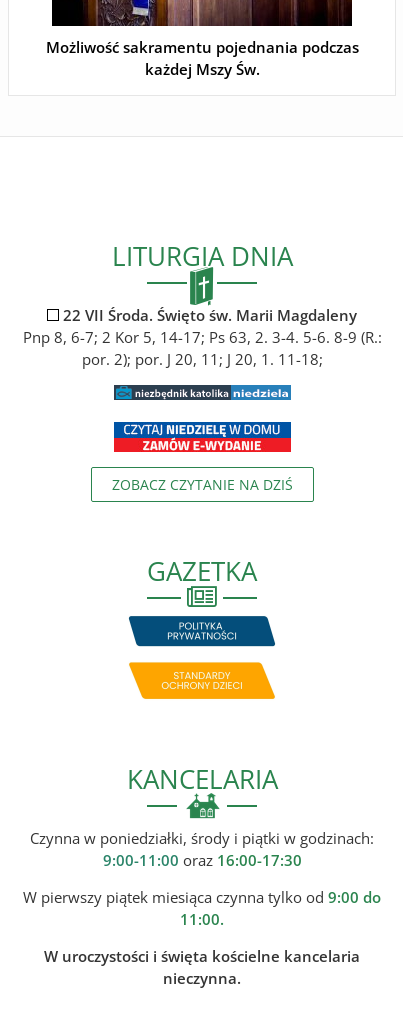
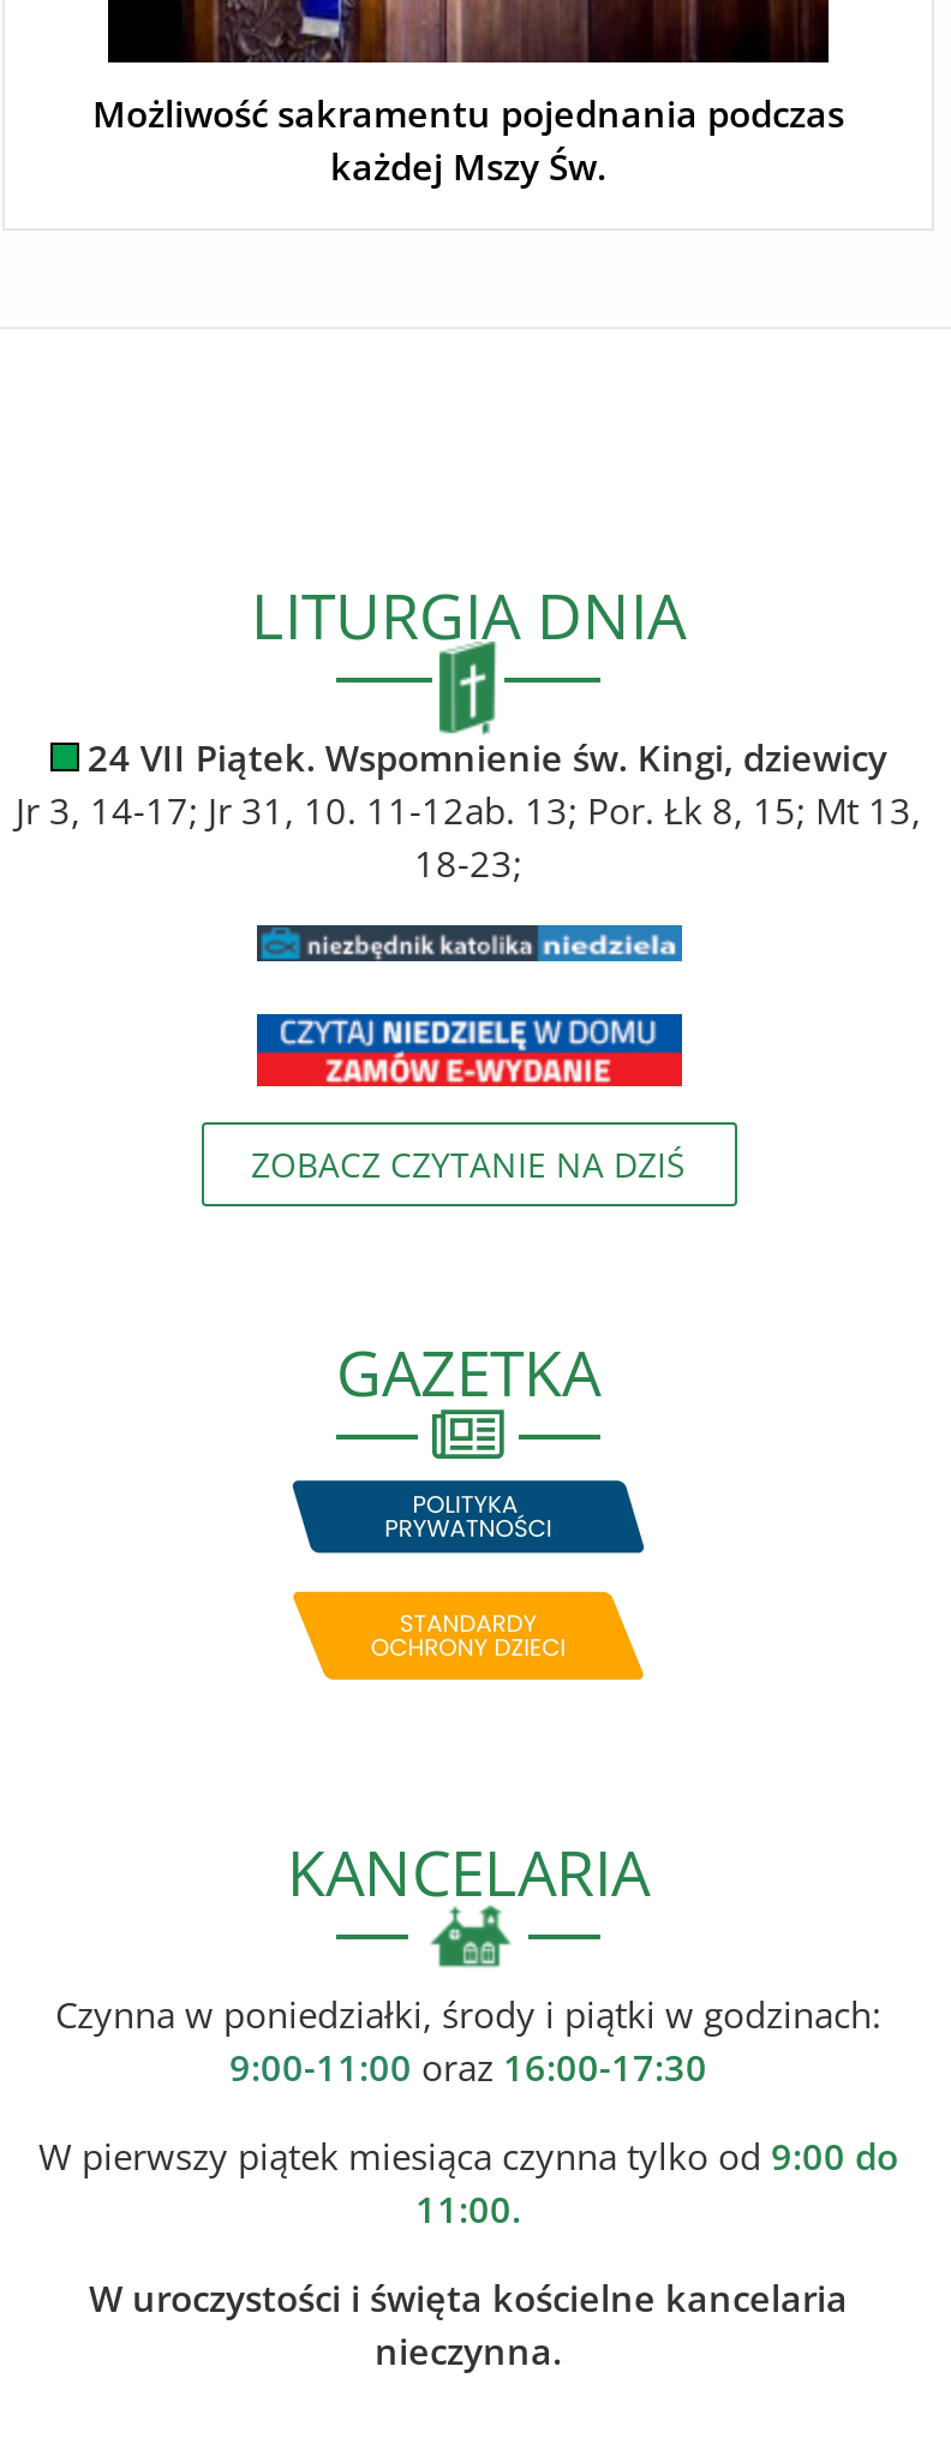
[22,305,381,369] 22 VII Środa. Święto św. Marii Magdaleny | Pnp 8, 6-7; 2 Kor 5, 14-17; Ps 63, 2. 3-4. 5-6. 8-9 (R.: | por. 2); por. J 20, 11; J 20, 1. 11-18; -> [16,733,921,887] 24 VII Piątek. Wspomnienie św. Kingi, dziewicy | Jr 3, 14-17; Jr 31, 10. 11-12ab. 13; Por. Łk 8, 15; Mt 13, | 18-23;

